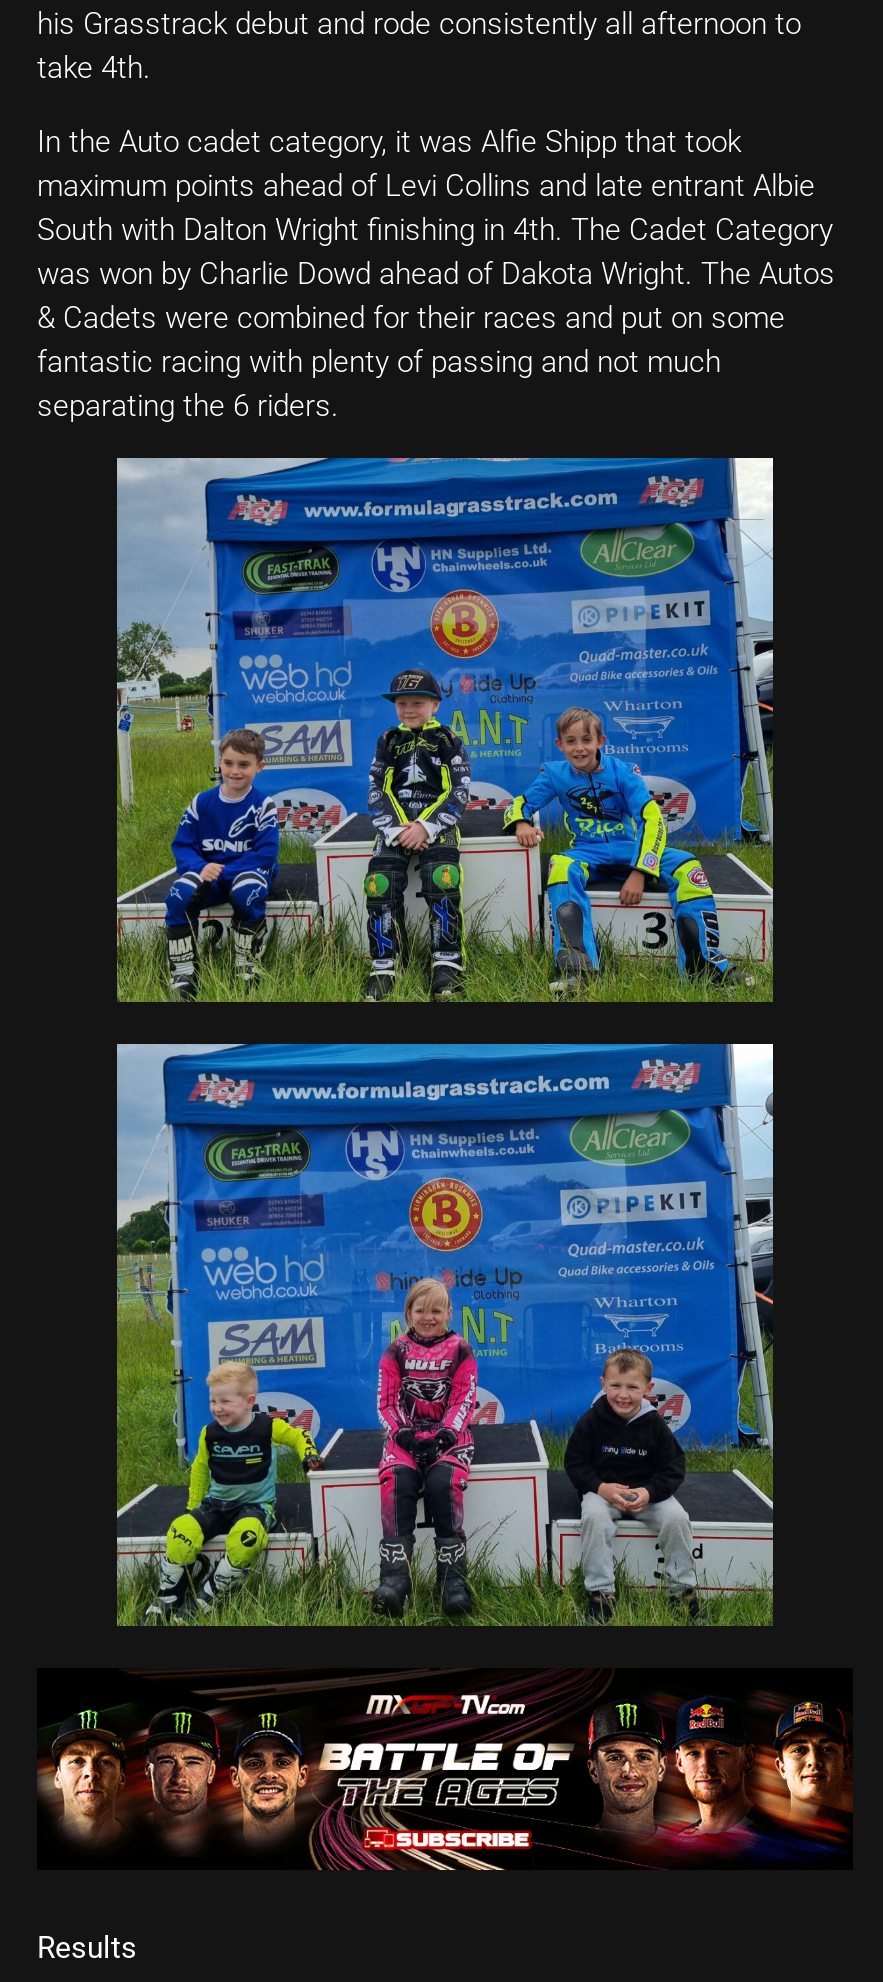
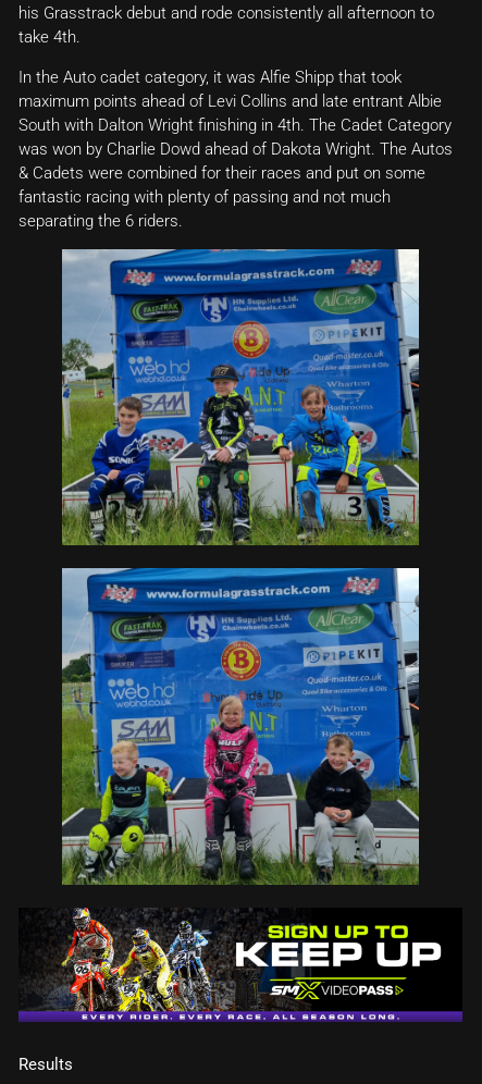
[37,1668,853,1872] [image] -> [17,907,464,1022] [image]

